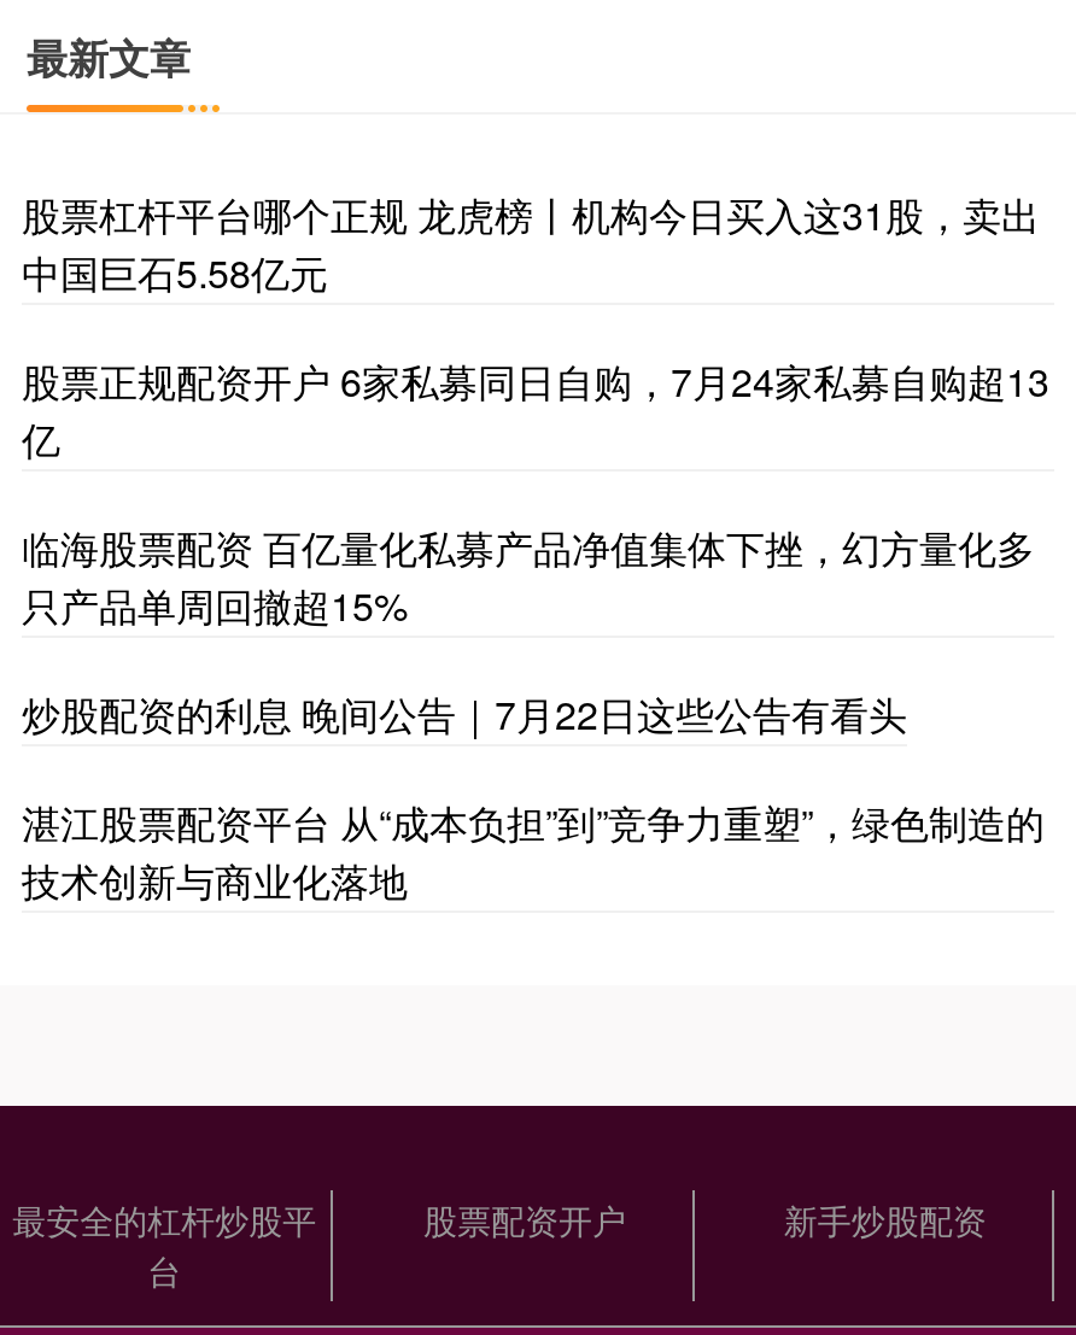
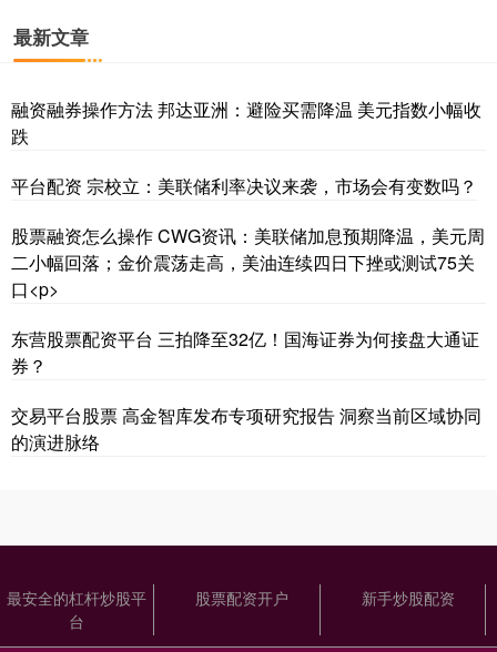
[22,187,1040,300] 股票杠杆平台哪个正规 龙虎榜丨机构今日买入这31股，卖出 | 中国巨石5.58亿元 -> [11,96,481,148] 融资融券操作方法 邦达亚洲：避险买需降温 美元指数小幅收 | 跌
[22,353,1049,466] 股票正规配资开户 6家私募同日自购，7月24家私募自购超13 | 亿 -> [11,173,477,198] 平台配资 宗校立：美联储利率决议来袭，市场会有变数吗？
[22,520,1035,633] 临海股票配资 百亿量化私募产品净值集体下挫，幻方量化多 | 只产品单周回撤超15% -> [11,223,485,301] 股票融资怎么操作 CWG资讯：美联储加息预期降温，美元周 | 二小幅回落；金价震荡走高，美油连续四日下挫或测试75关 | 口<p>
[22,686,907,741] 炒股配资的利息 晚间公告｜7月22日这些公告有看头 -> [11,326,479,378] 东营股票配资平台 三拍降至32亿！国海证券为何接盘大通证 | 券？
[22,794,1045,908] 湛江股票配资平台 从“成本负担”到”竞争力重塑”，绿色制造的 | 技术创新与商业化落地 -> [11,402,481,455] 交易平台股票 高金智库发布专项研究报告 洞察当前区域协同 | 的演进脉络

